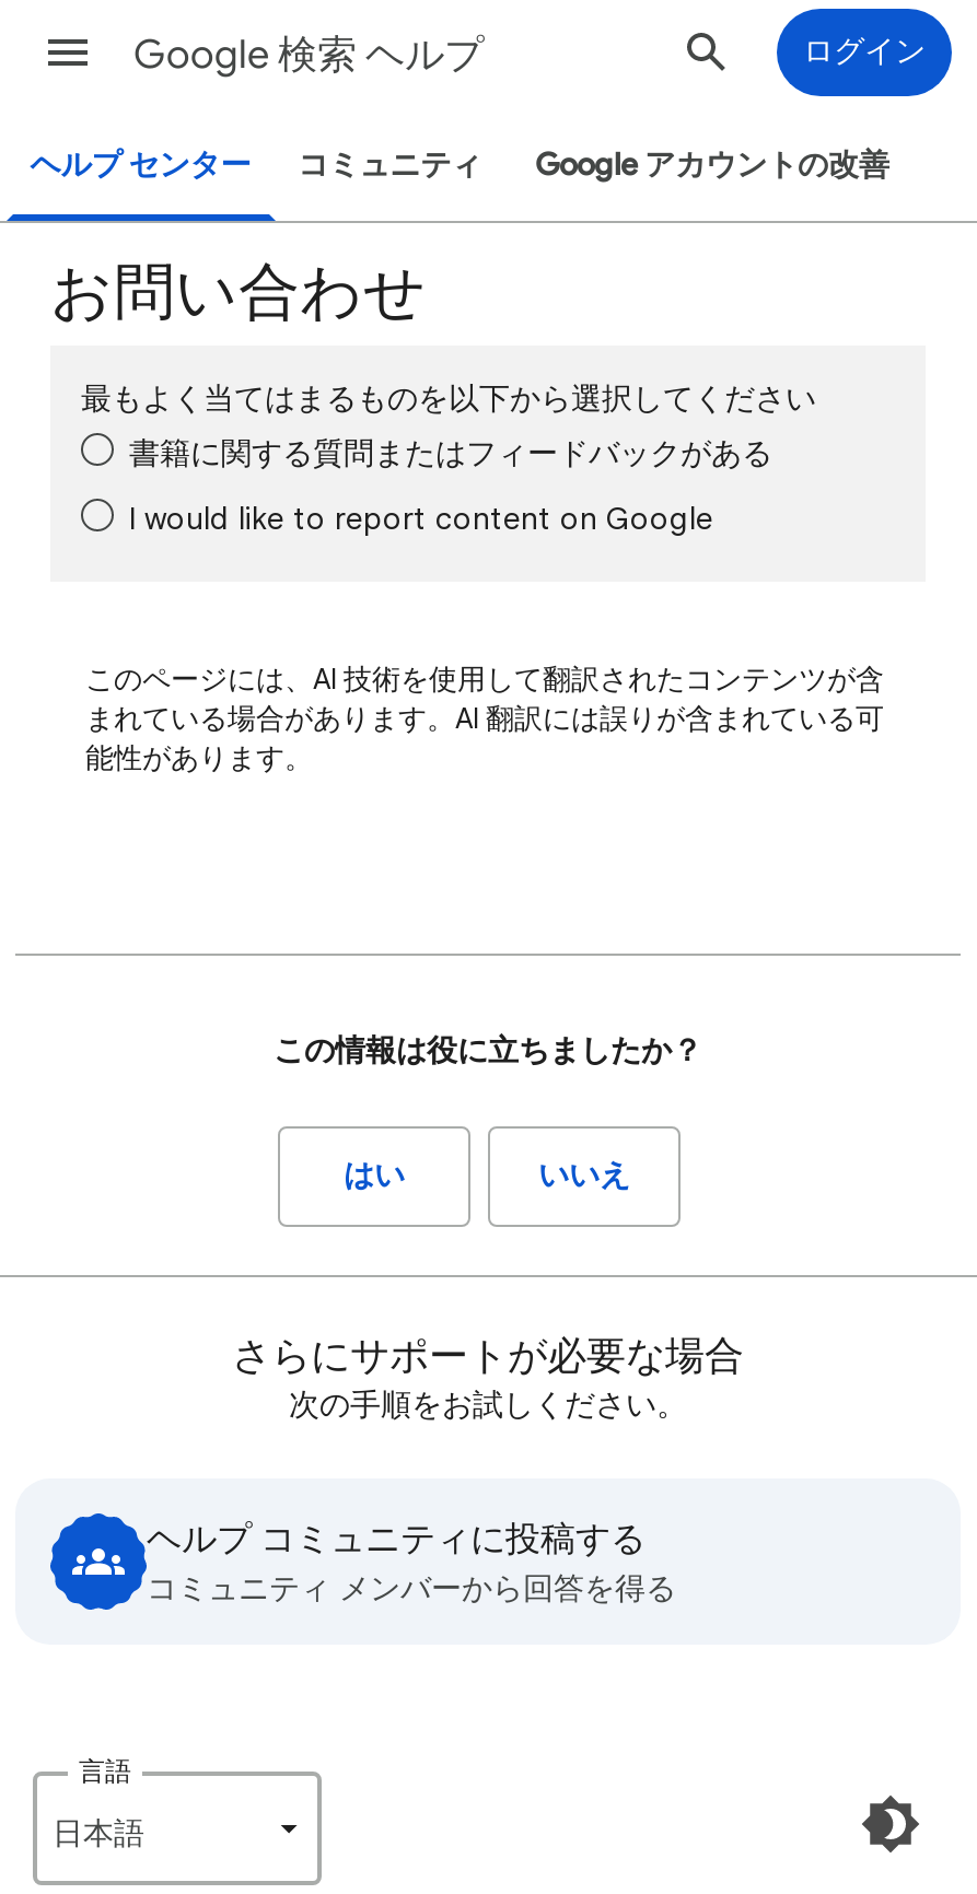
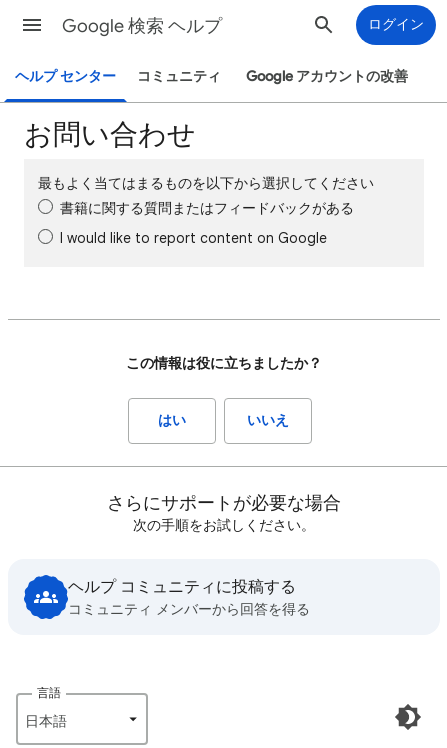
[85,660,884,776] このページには、AI 技術を使用して翻訳されたコンテンツが含 | まれている場合があります。AI 翻訳には誤りが含まれている可 | 能性があります。 -> none

